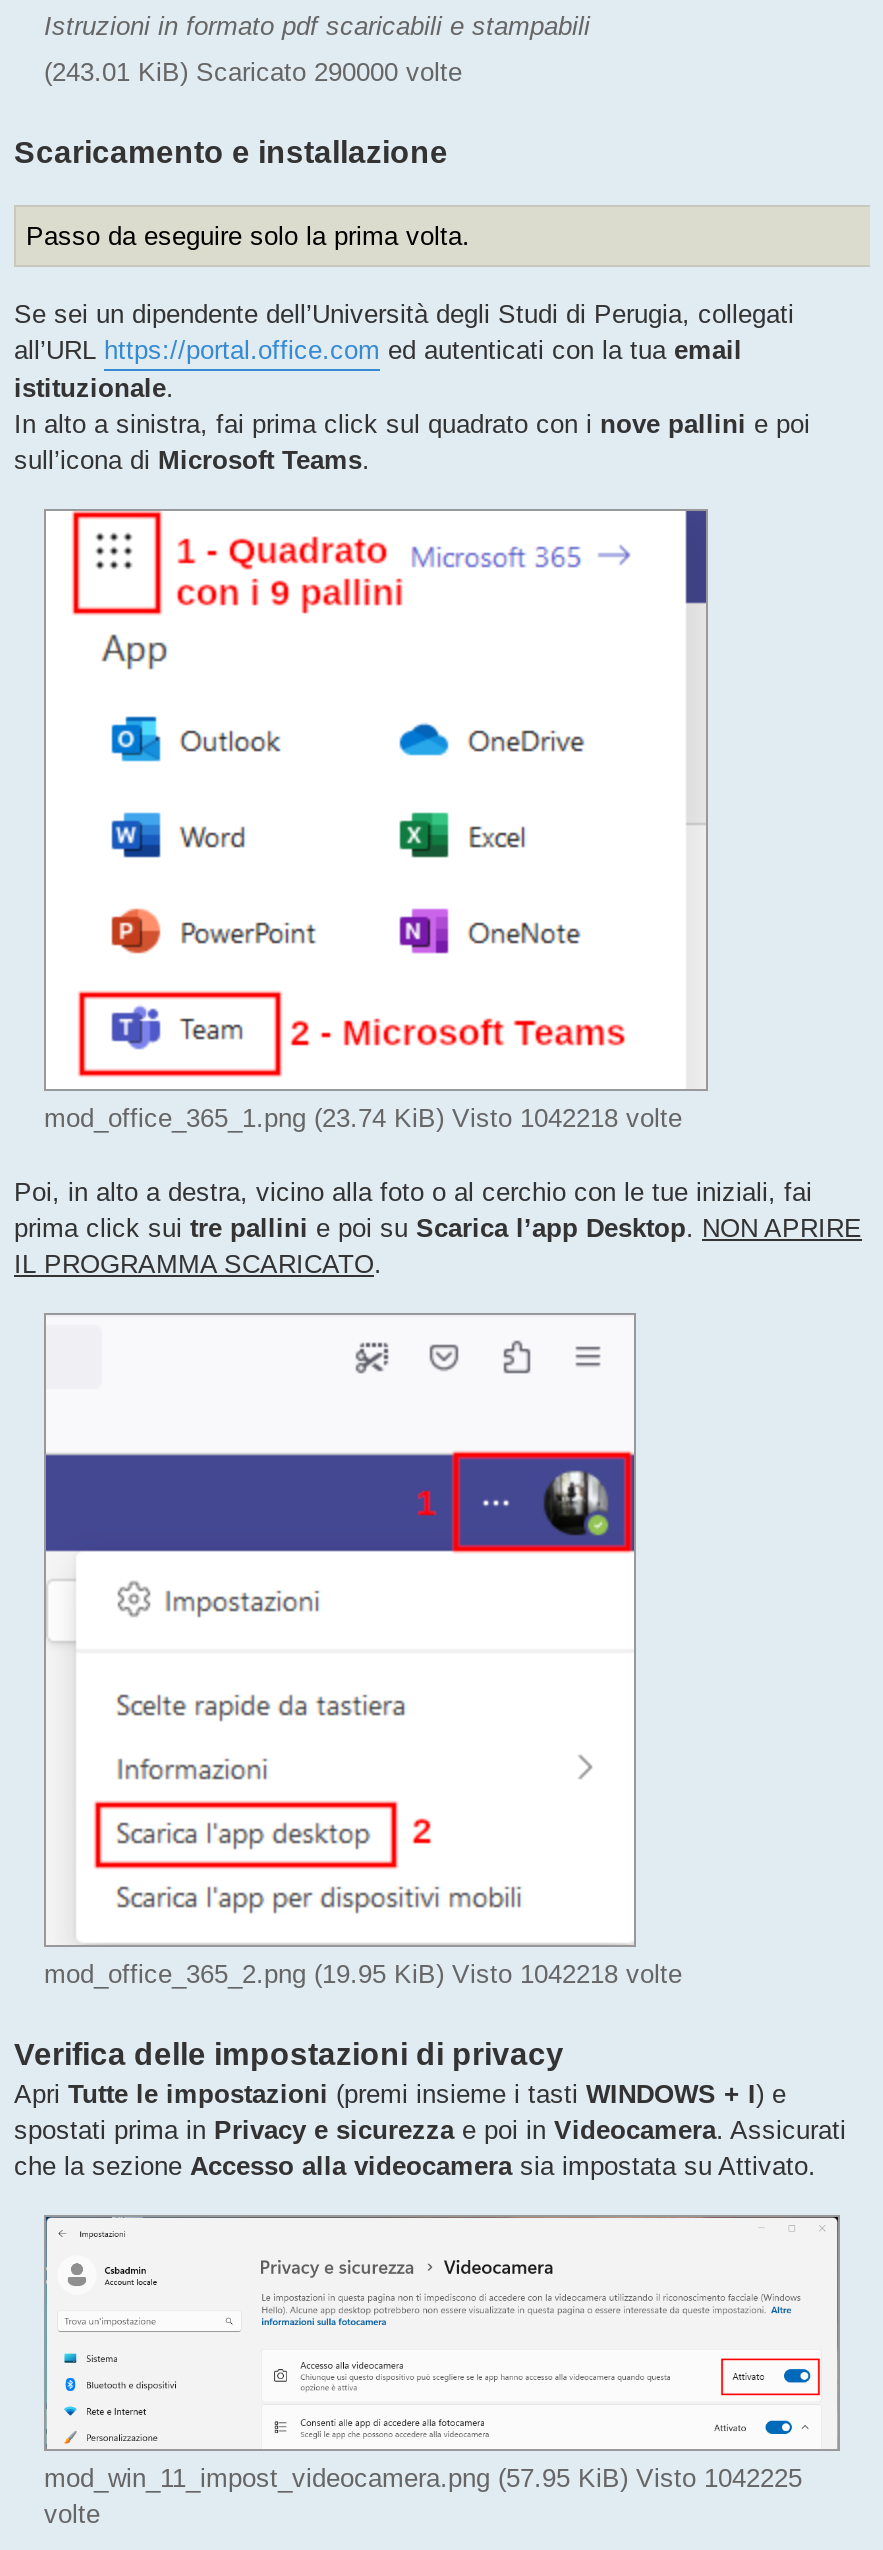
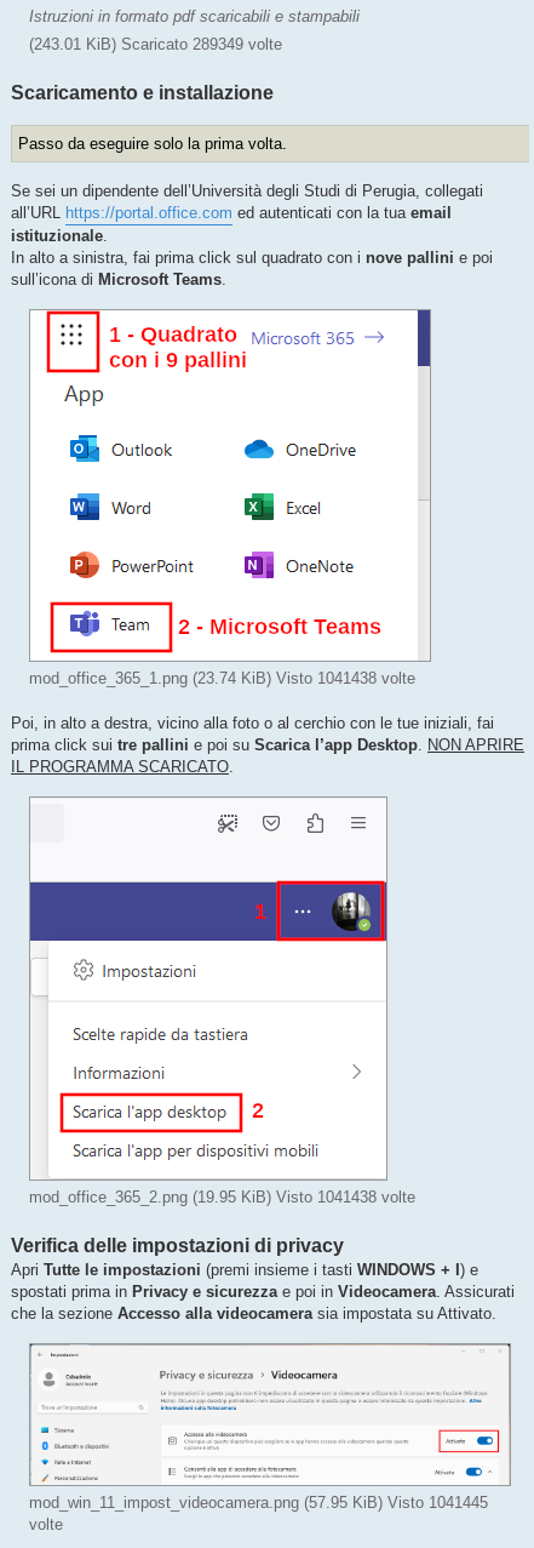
[44,57,462,87] (243.01 KiB) Scaricato 290000 volte -> [29,35,282,53] (243.01 KiB) Scaricato 289349 volte
[44,1103,682,1133] mod_office_365_1.png (23.74 KiB) Visto 1042218 volte -> [29,669,415,687] mod_office_365_1.png (23.74 KiB) Visto 1041438 volte
[44,1959,682,1989] mod_office_365_2.png (19.95 KiB) Visto 1042218 volte -> [29,1188,415,1206] mod_office_365_2.png (19.95 KiB) Visto 1041438 volte
[44,2463,802,2493] mod_win_11_impost_videocamera.png (57.95 KiB) Visto 1042225 -> [29,1493,488,1512] mod_win_11_impost_videocamera.png (57.95 KiB) Visto 1041445

